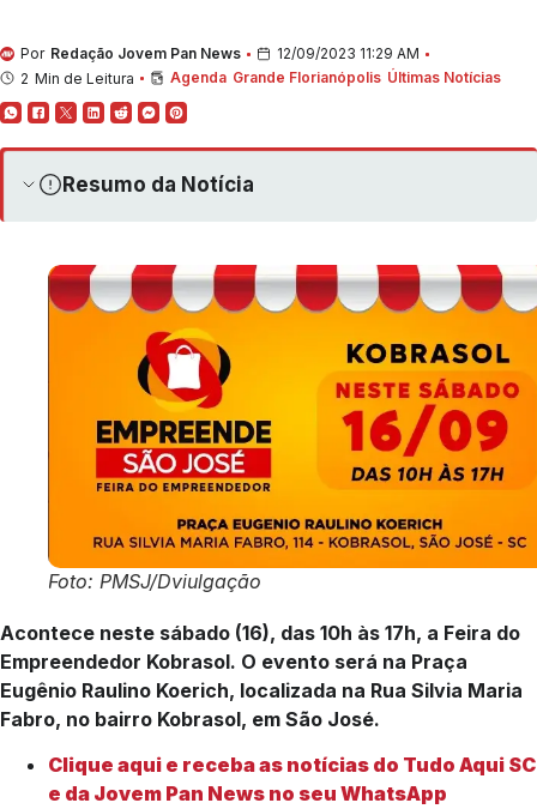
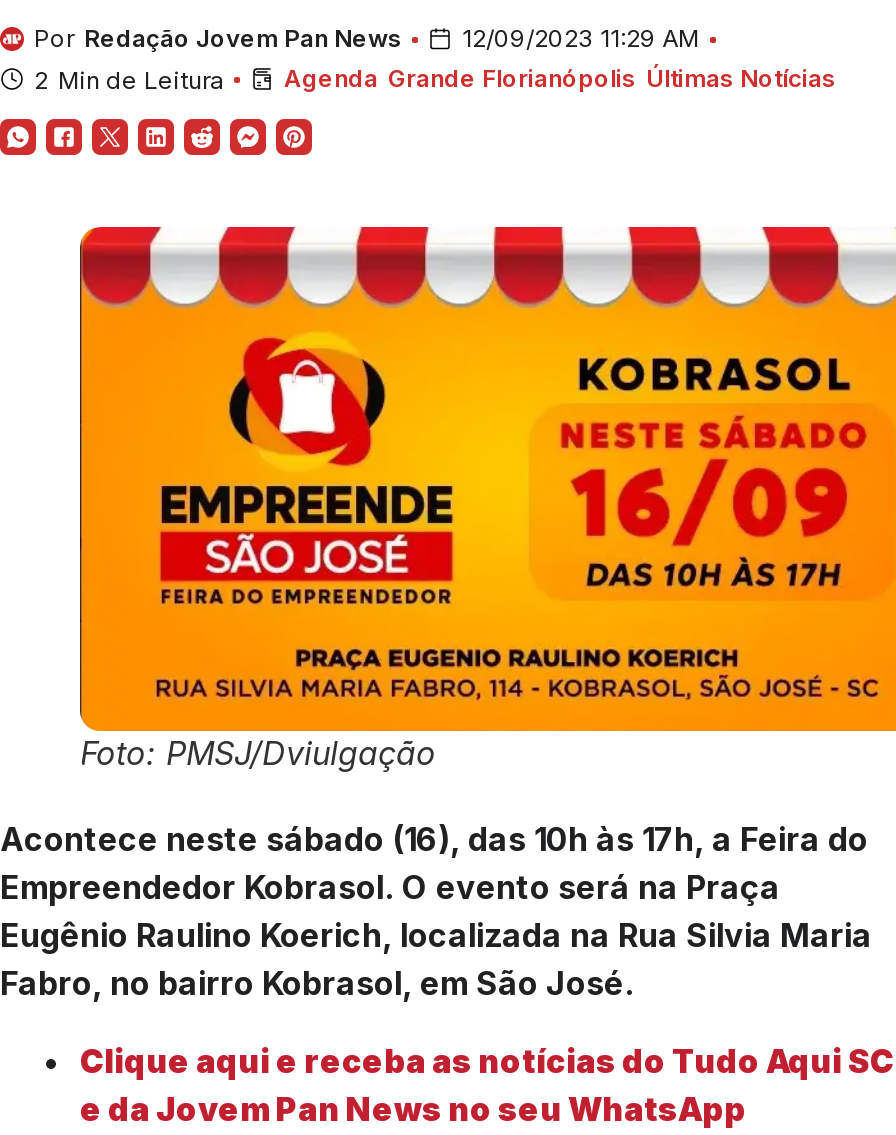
[62,173,254,197] Resumo da Notícia -> none

